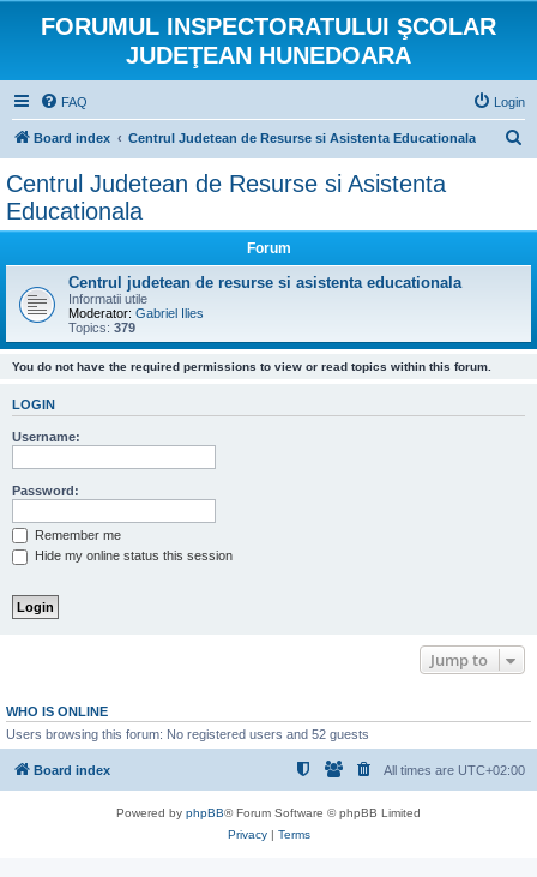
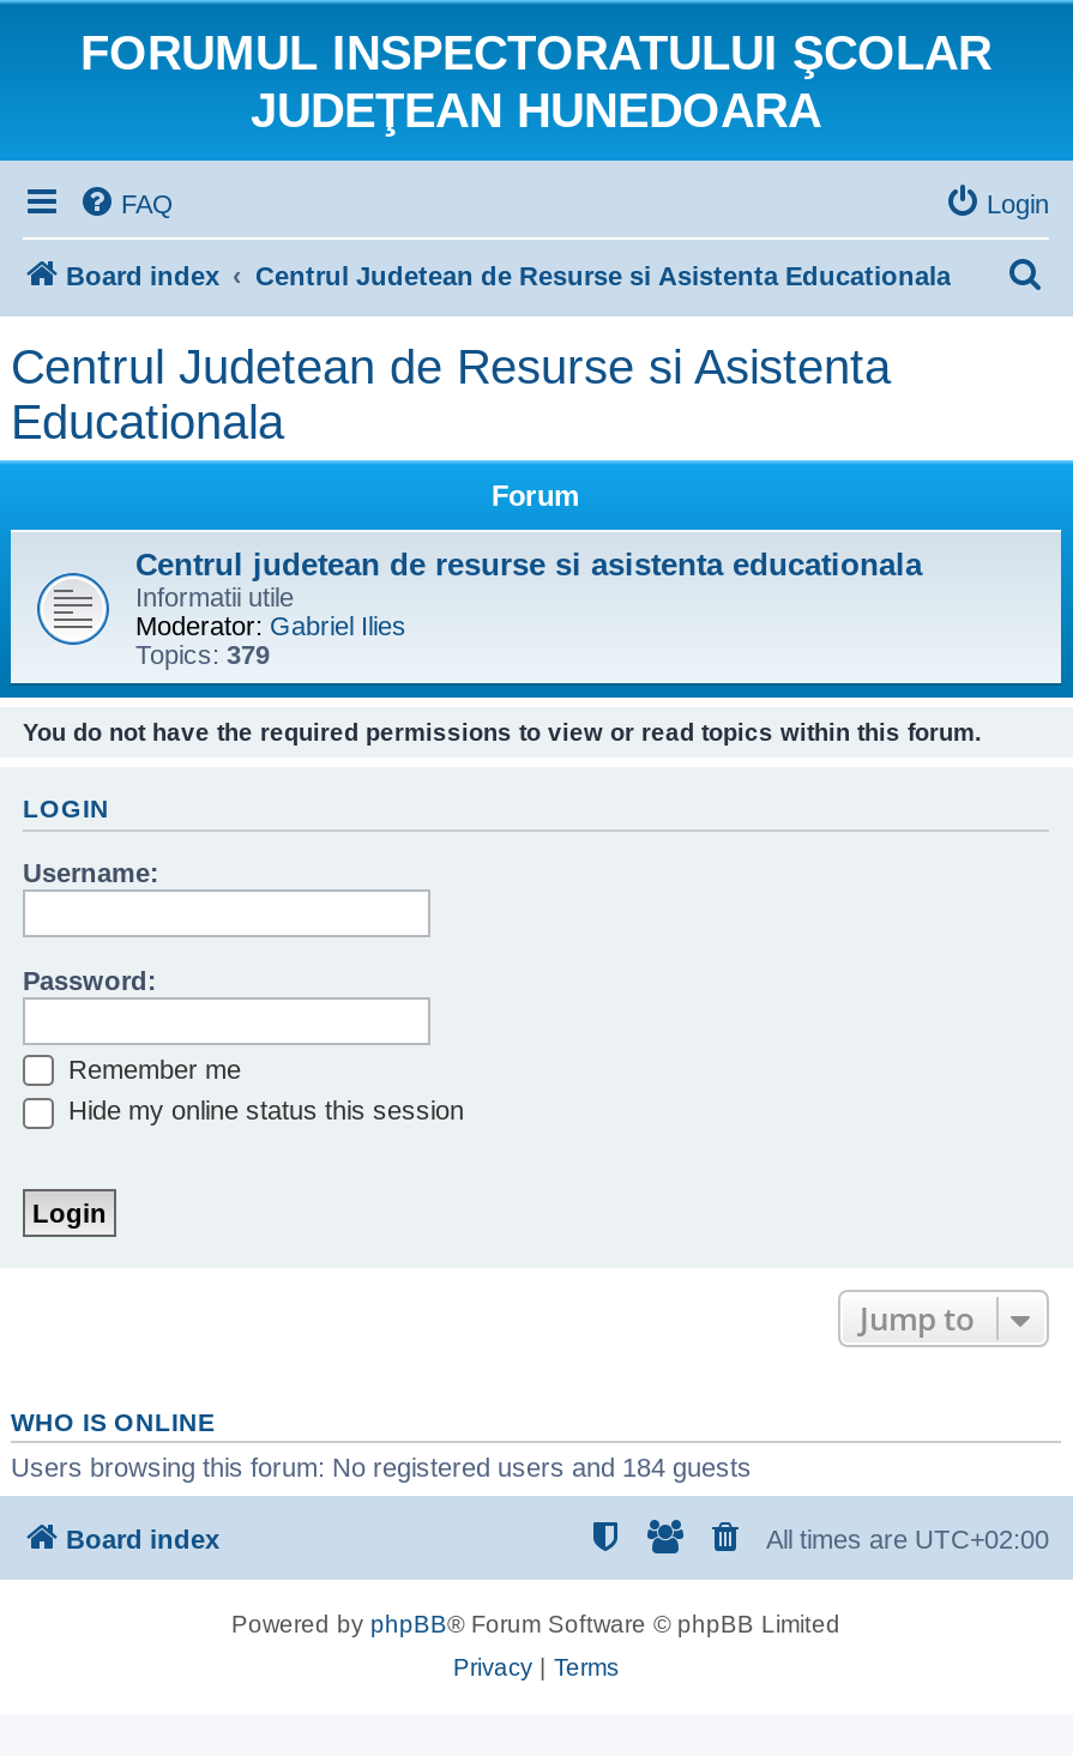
[6,727,369,741] Users browsing this forum: No registered users and 52 guests -> [11,1452,752,1481] Users browsing this forum: No registered users and 184 guests

